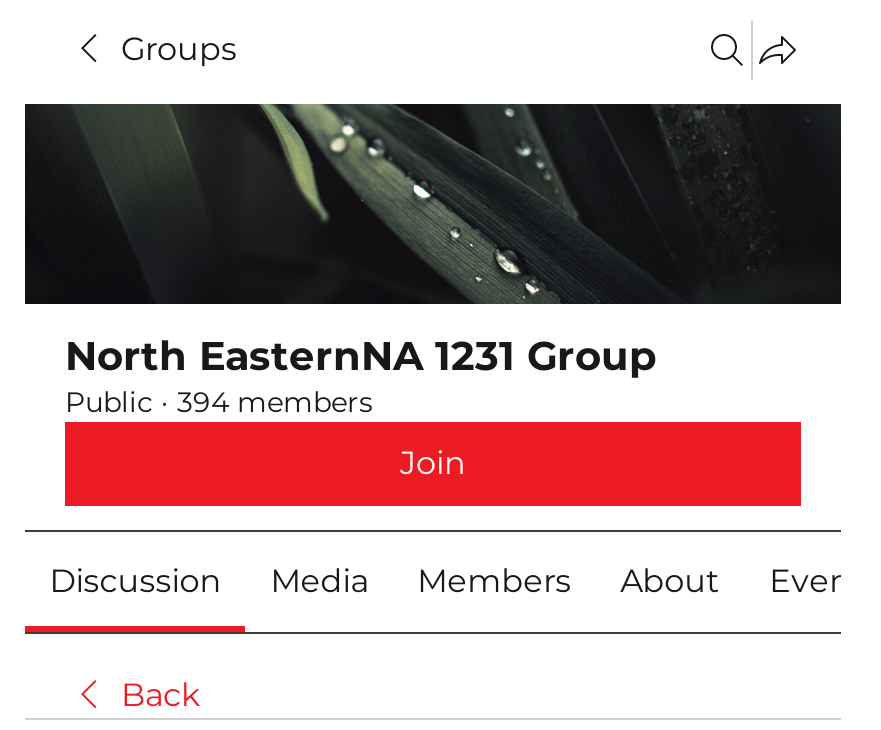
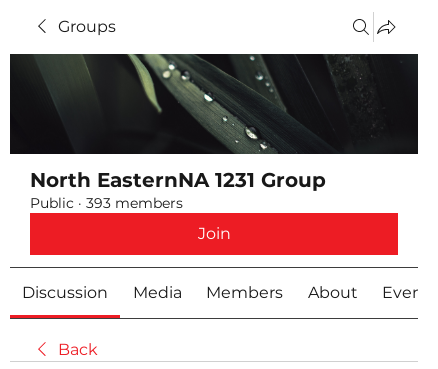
[65,384,373,420] Public · 394 members -> [30,194,183,212] Public · 393 members

